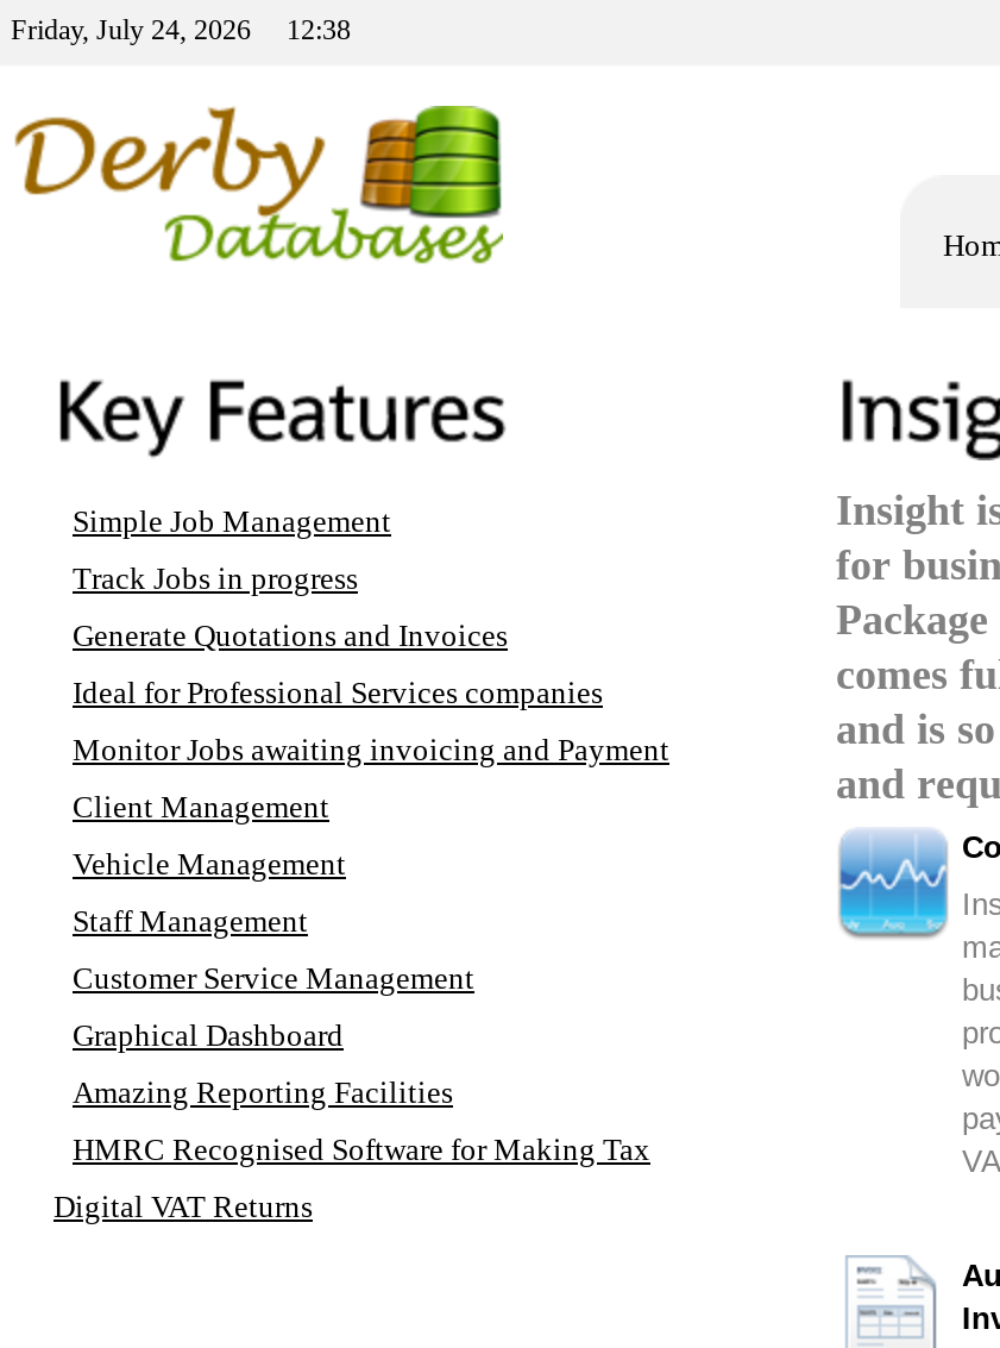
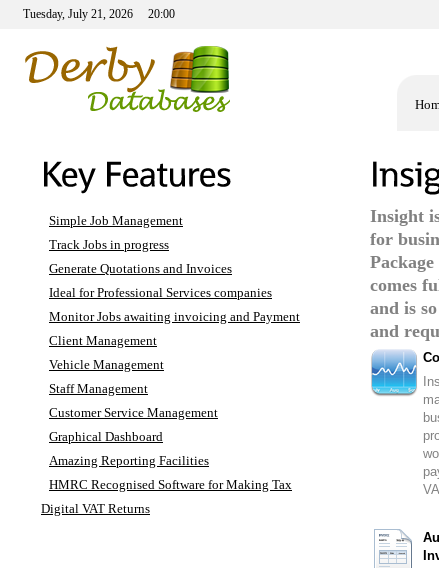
[11,13,351,46] Friday, July 24, 2026 12:38 -> [23,7,175,21] Tuesday, July 21, 2026 20:00

